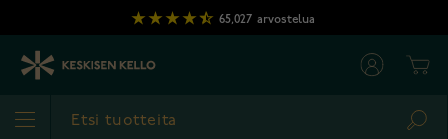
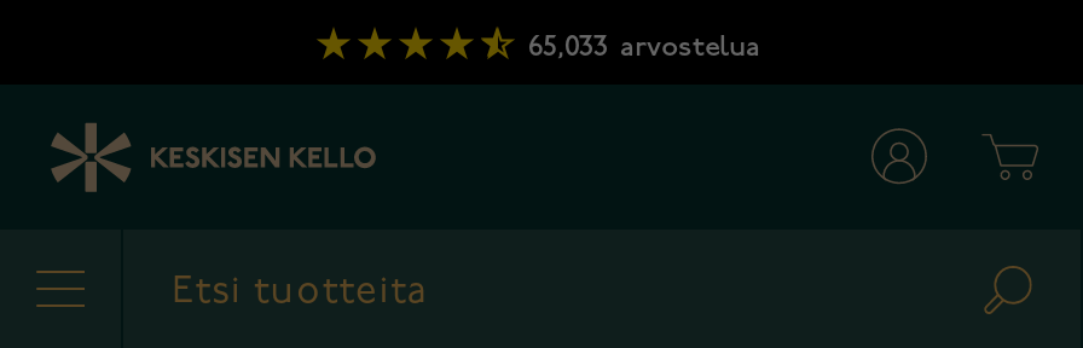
[218,12,314,27] 65,027 arvostelua -> [528,29,760,65] 65,033 arvostelua

